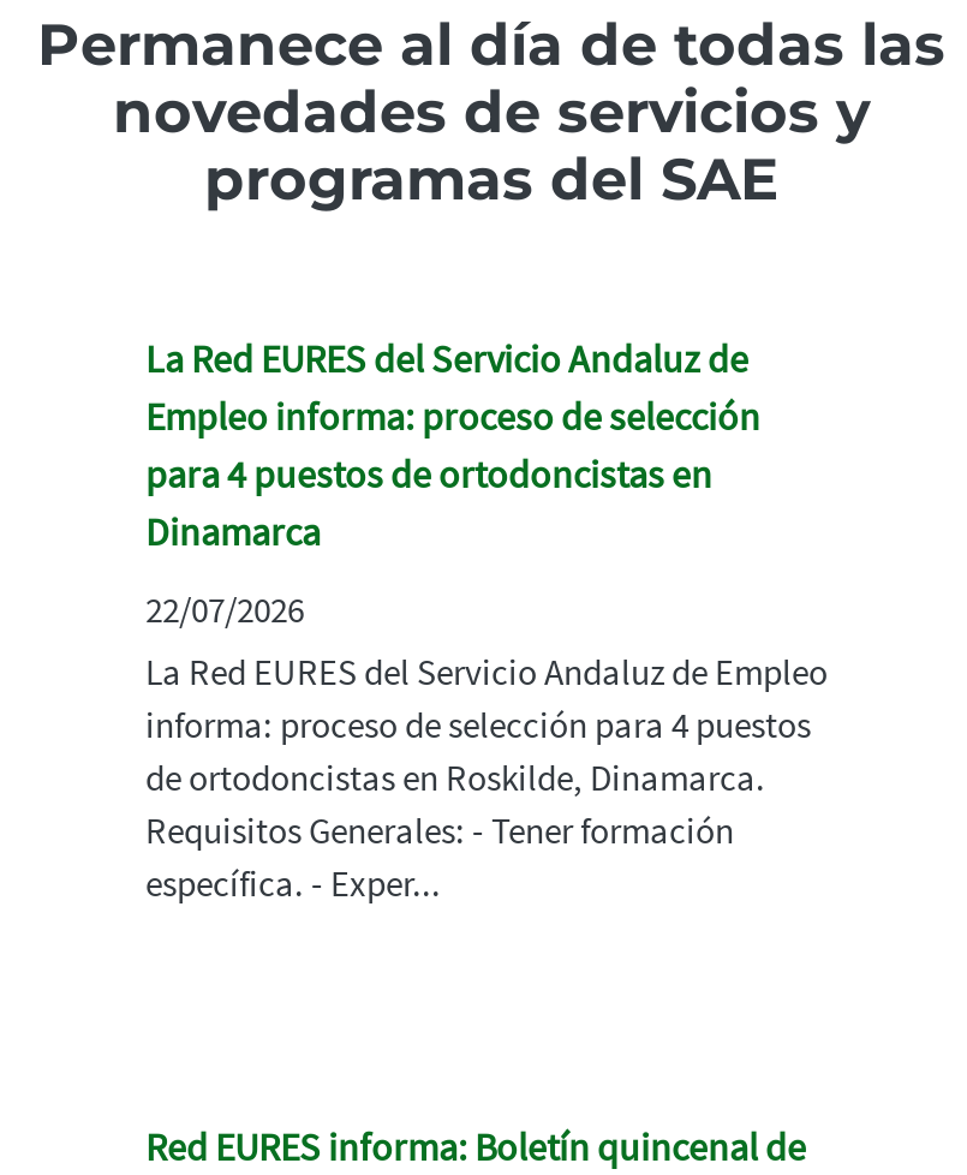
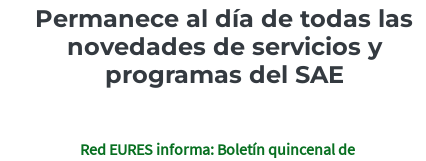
[145,333,828,905] La Red EURES del Servicio Andaluz de | Empleo informa: proceso de selección | para 4 puestos de ortodoncistas en | Dinamarca | 22/07/2026 | La Red EURES del Servicio Andaluz de Empleo | informa: proceso de selección para 4 puestos | de ortodoncistas en Roskilde, Dinamarca. | Requisitos Generales: - Tener formación | específica. - Exper... -> none

